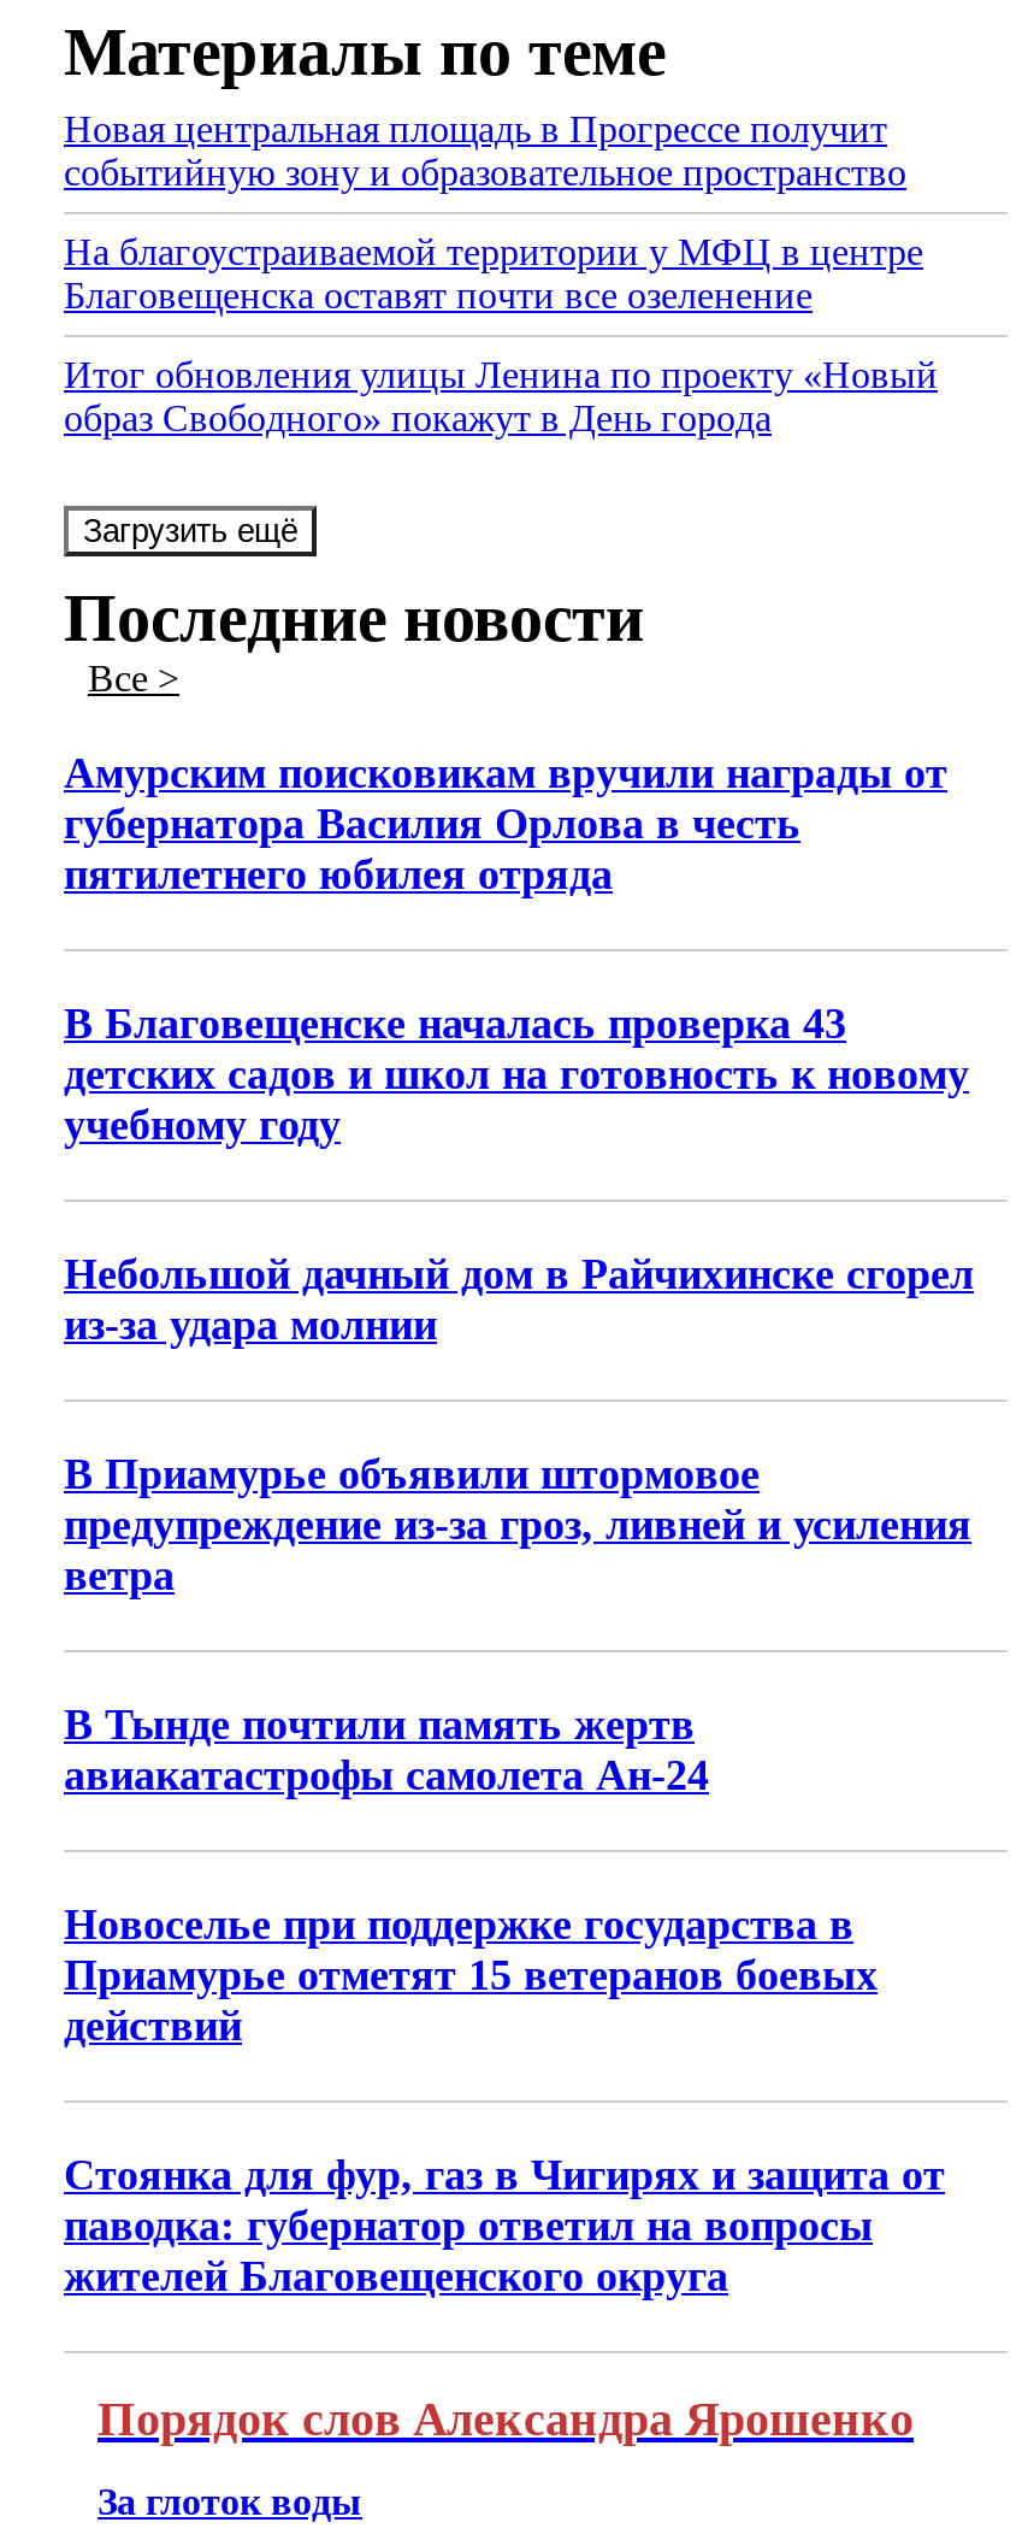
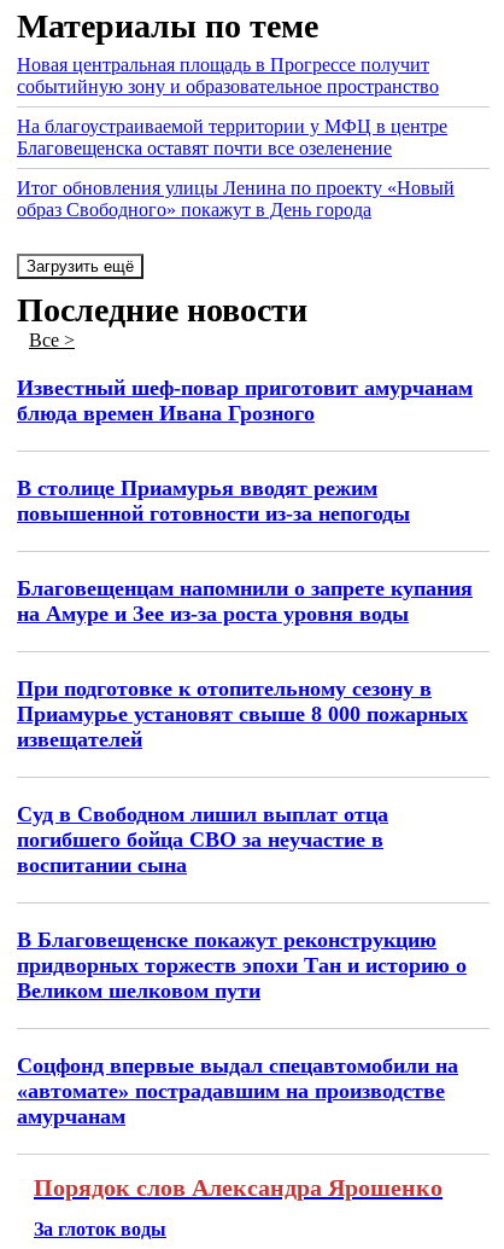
[64,750,947,899] Амурским поисковикам вручили награды от | губернатора Василия Орлова в честь | пятилетнего юбилея отряда -> [17,376,473,426] Известный шеф-повар приготовит амурчанам | блюда времен Ивана Грозного
[64,1000,969,1150] В Благовещенске началась проверка 43 | детских садов и школ на готовность к новому | учебному году -> [17,476,410,526] В столице Приамурья вводят режим | повышенной готовности из-за непогоды
[64,1251,974,1350] Небольшой дачный дом в Райчихинске сгорел | из-за удара молнии -> [17,577,473,626] Благовещенцам напомнили о запрете купания | на Амуре и Зее из-за роста уровня воды
[64,1451,971,1600] В Приамурье объявили штормовое | предупреждение из-за гроз, ливней и усиления | ветра -> [17,677,468,752] При подготовке к отопительному сезону в | Приамурье установят свыше 8 000 пожарных | извещателей
[64,1701,709,1800] В Тынде почтили память жертв | авиакатастрофы самолета Ан-24 -> [17,802,388,877] Суд в Свободном лишил выплат отца | погибшего бойца СВО за неучастие в | воспитании сына
[64,1901,878,2051] Новоселье при поддержке государства в | Приамурье отметят 15 ветеранов боевых | действий -> [17,928,467,1003] В Благовещенске покажут реконструкцию | придворных торжеств эпохи Тан и историю о | Великом шелковом пути
[64,2152,945,2301] Стоянка для фур, газ в Чигирях и защита от | паводка: губернатор ответил на вопросы | жителей Благовещенского округа -> [17,1054,458,1129] Соцфонд впервые выдал спецавтомобили на | «автомате» пострадавшим на производстве | амурчанам

